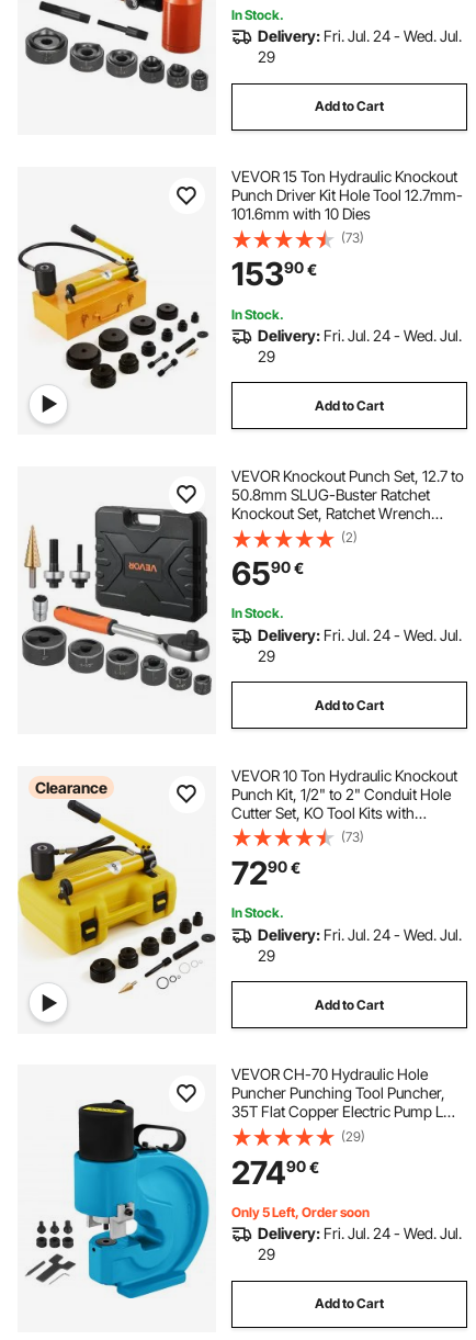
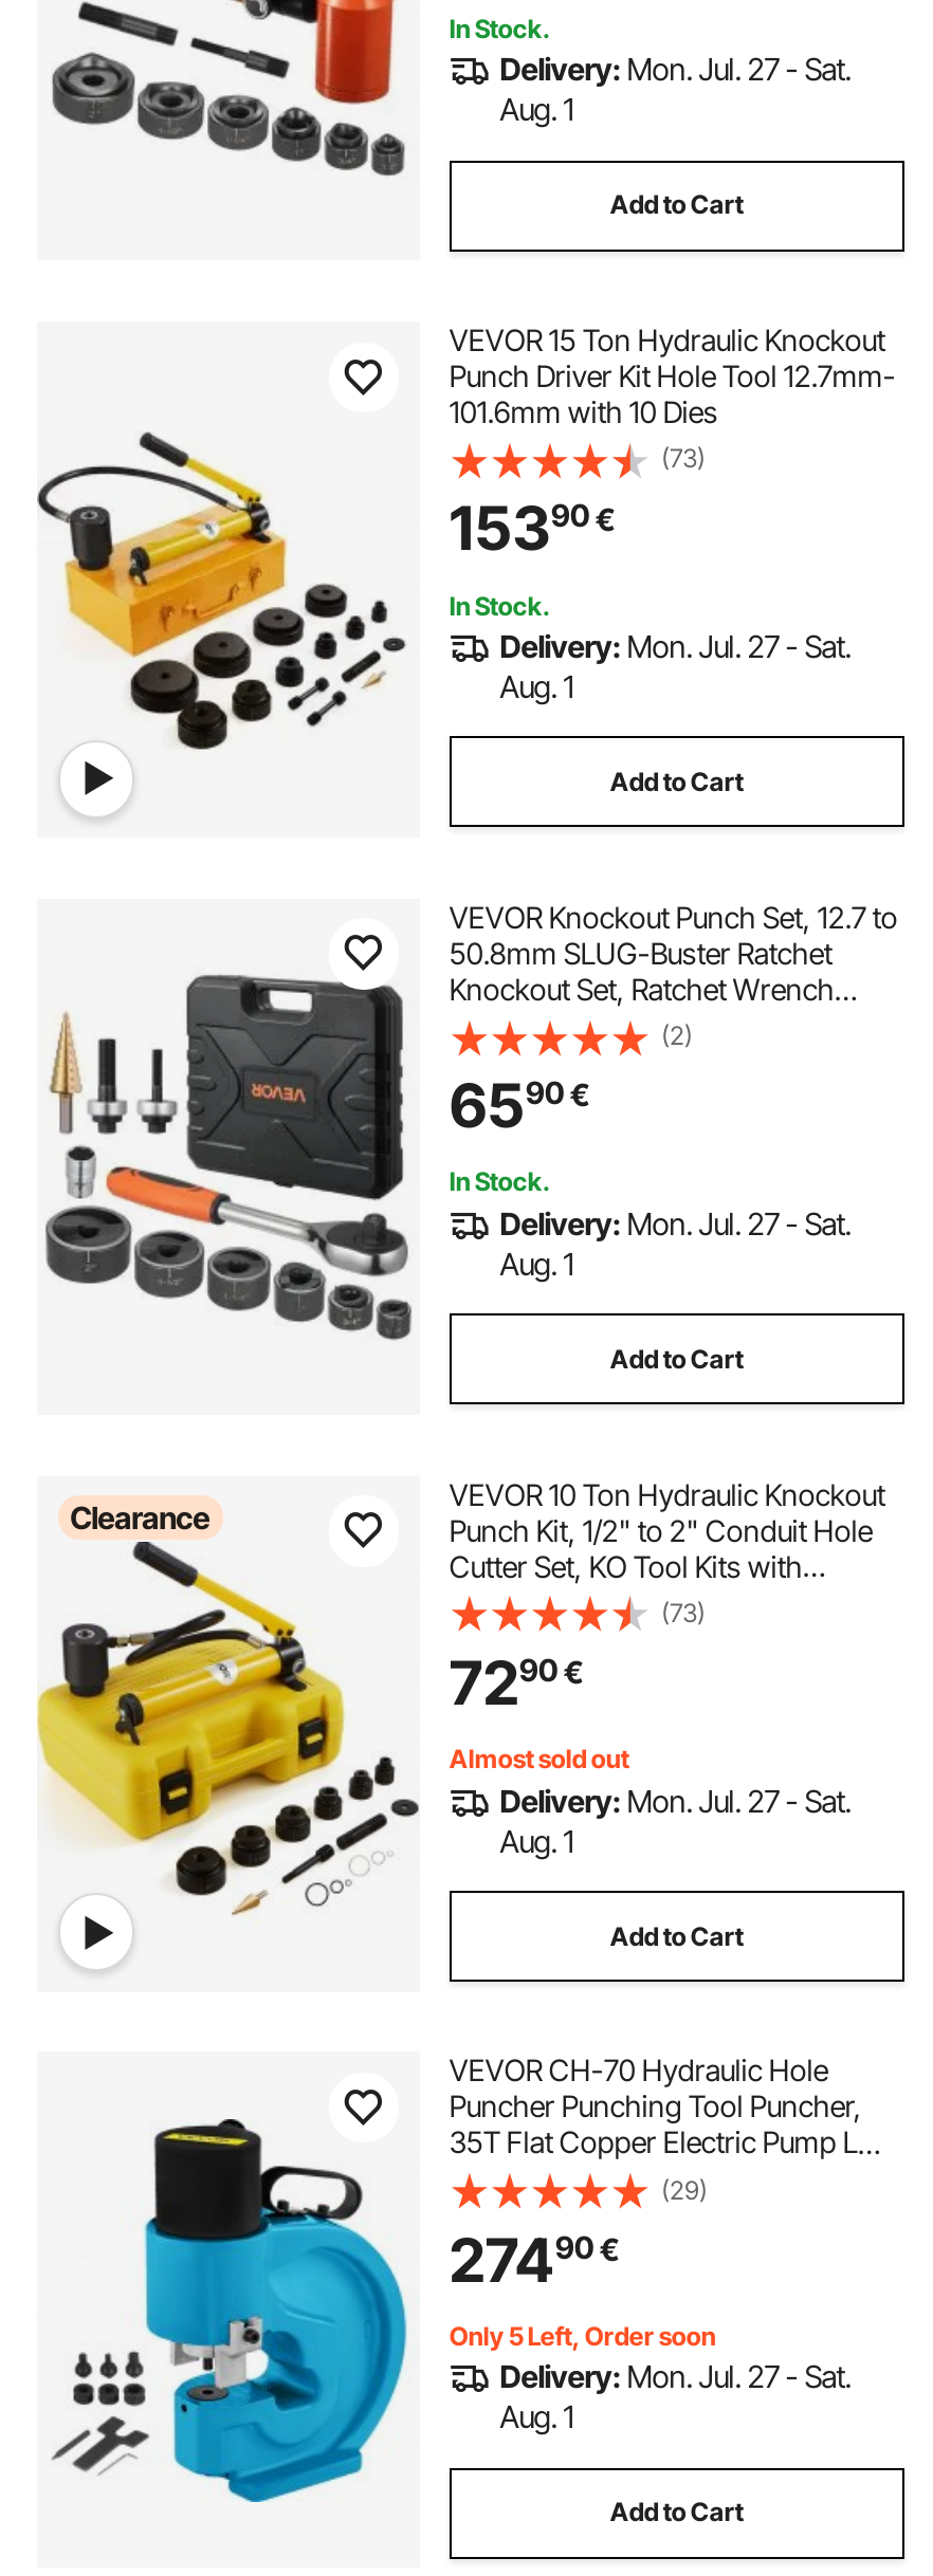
[257,27,461,66] Delivery: Fri. Jul. 24 - Wed. Jul. | 29 -> [500,51,851,127] Delivery: Mon. Jul. 27 - Sat. | Aug. 1
[257,326,461,365] Delivery: Fri. Jul. 24 - Wed. Jul. | 29 -> [500,628,851,704] Delivery: Mon. Jul. 27 - Sat. | Aug. 1
[257,625,461,665] Delivery: Fri. Jul. 24 - Wed. Jul. | 29 -> [500,1205,851,1281] Delivery: Mon. Jul. 27 - Sat. | Aug. 1
[231,905,461,964] In Stock. | Delivery: Fri. Jul. 24 - Wed. Jul. | 29 -> [449,1743,851,1858] Almost sold out | Delivery: Mon. Jul. 27 - Sat. | Aug. 1
[257,1224,461,1264] Delivery: Fri. Jul. 24 - Wed. Jul. | 29 -> [500,2359,851,2435] Delivery: Mon. Jul. 27 - Sat. | Aug. 1

